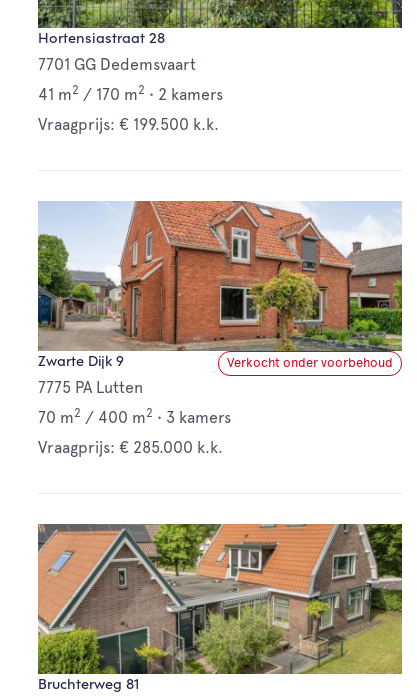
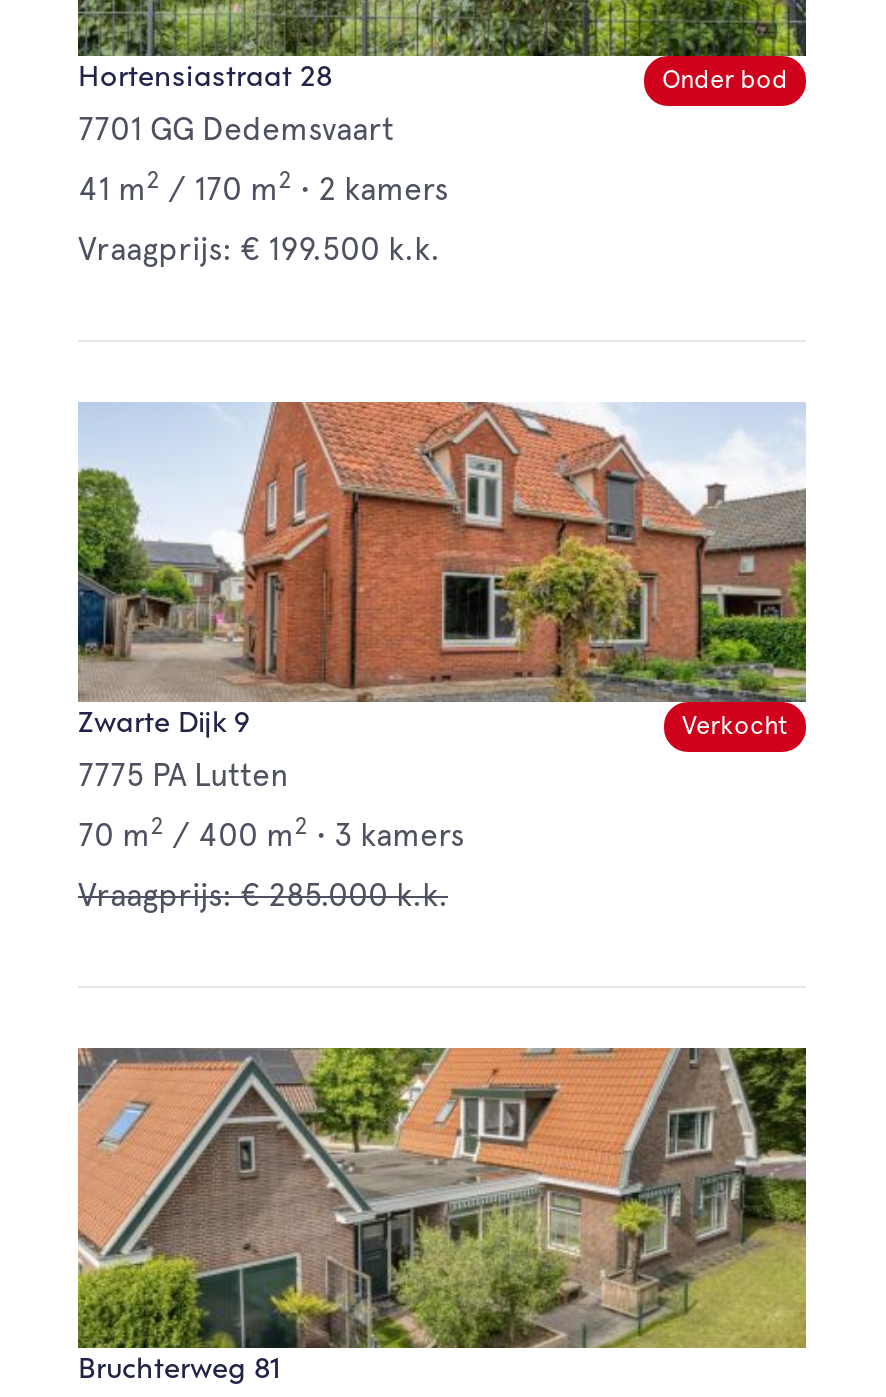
none -> [662,64,788,94] Onder bod
[227,355,393,370] Verkocht onder voorbehoud -> [682,710,788,740] Verkocht

